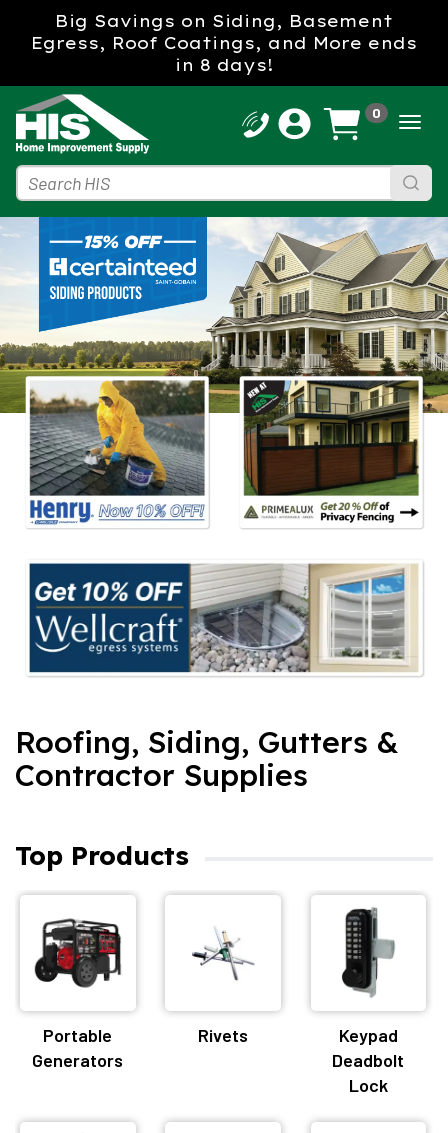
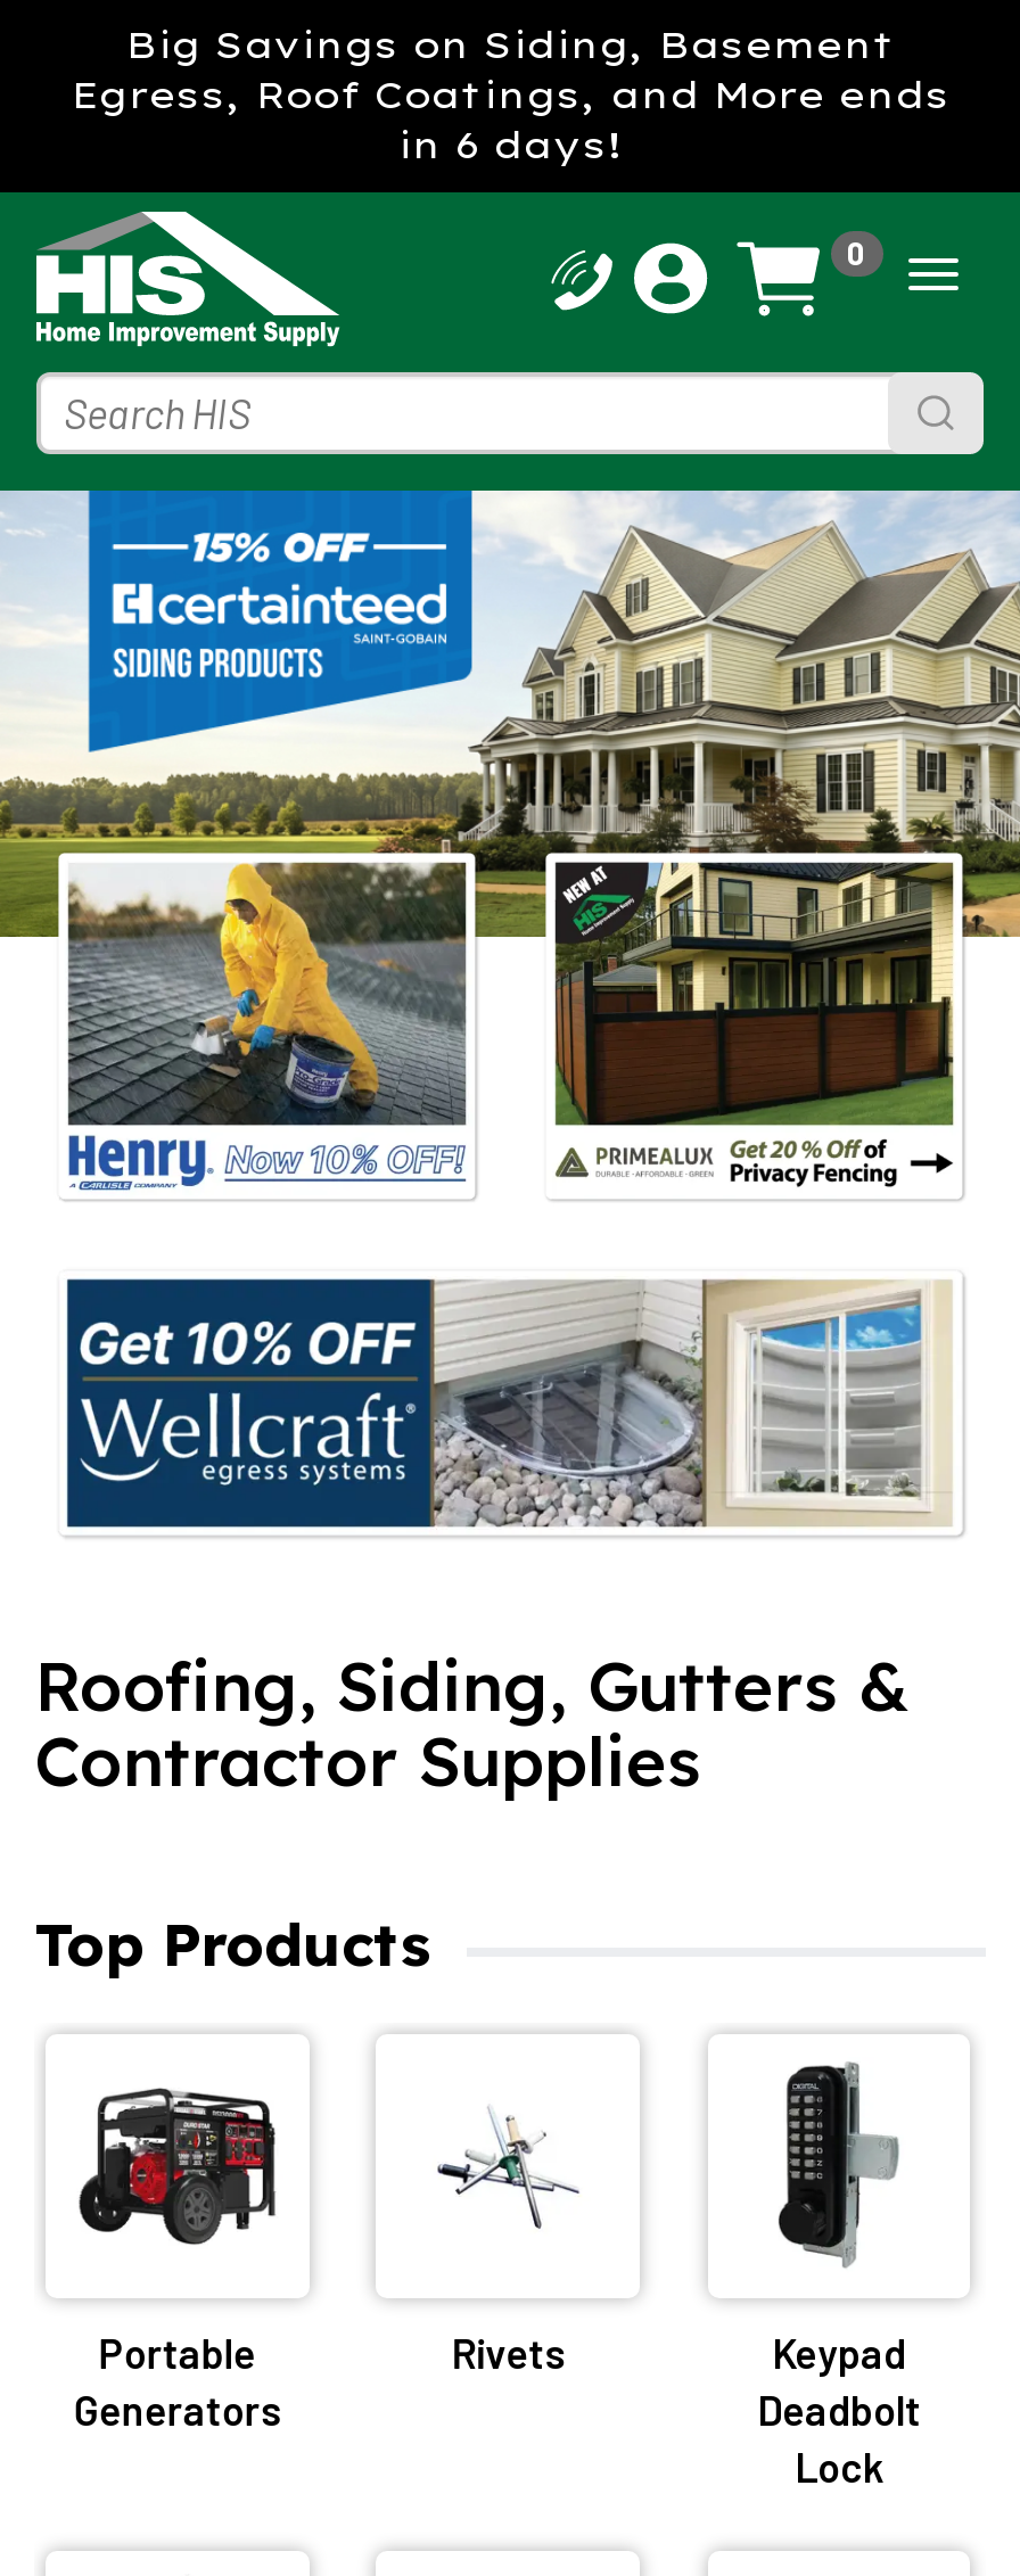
[174,55,273,75] in 8 days! -> [397,122,623,167] in 6 days!

